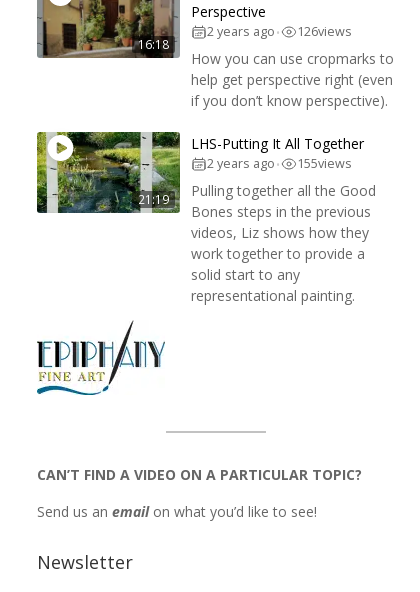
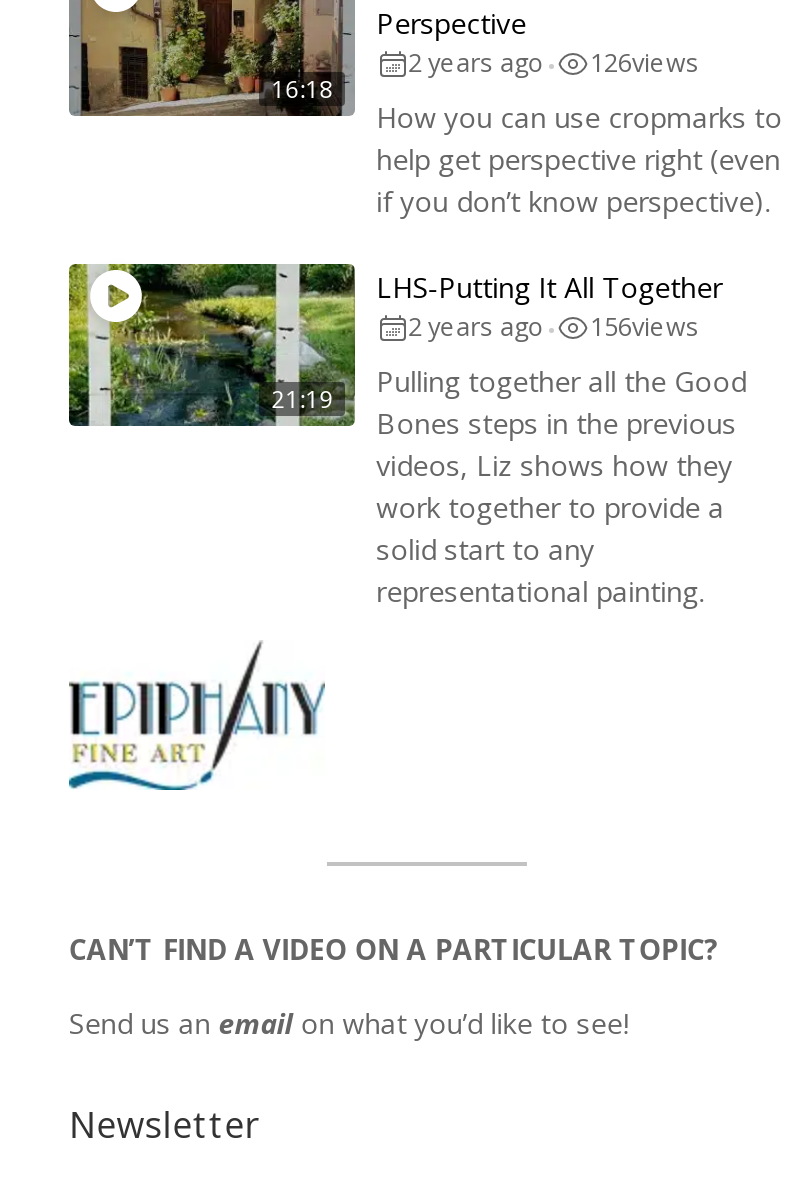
[207,155,352,172] 2 years ago • 155views -> [408,310,700,344] 2 years ago • 156views

